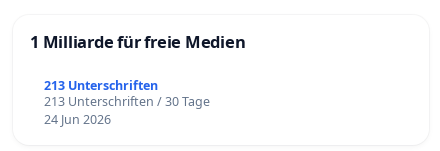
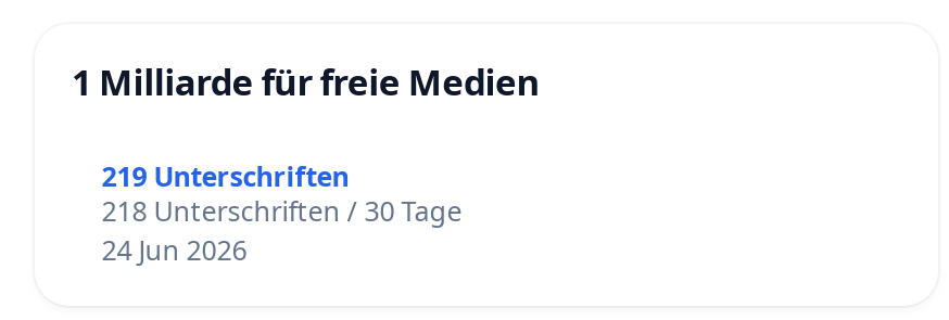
[44,76,158,93] 213 Unterschriften -> [102,157,349,194] 219 Unterschriften
[44,92,210,109] 213 Unterschriften / 30 Tage -> [102,192,462,229] 218 Unterschriften / 30 Tage

